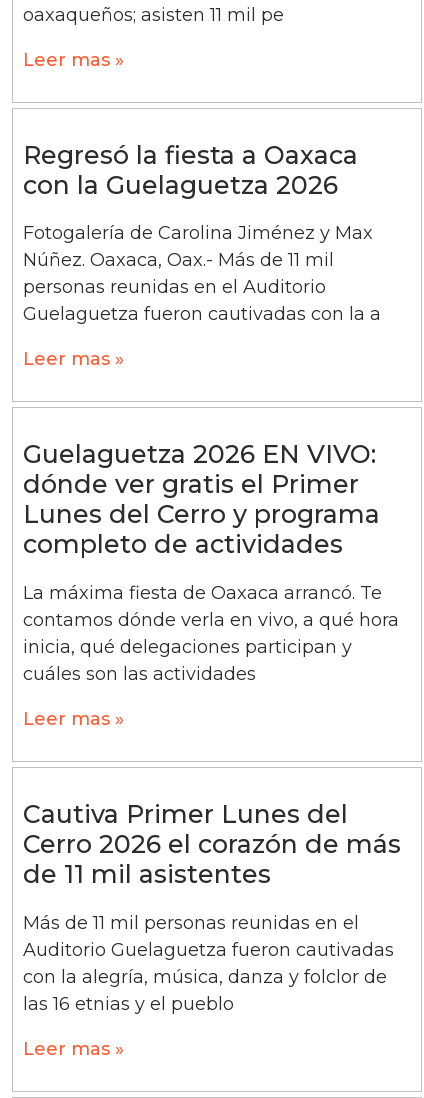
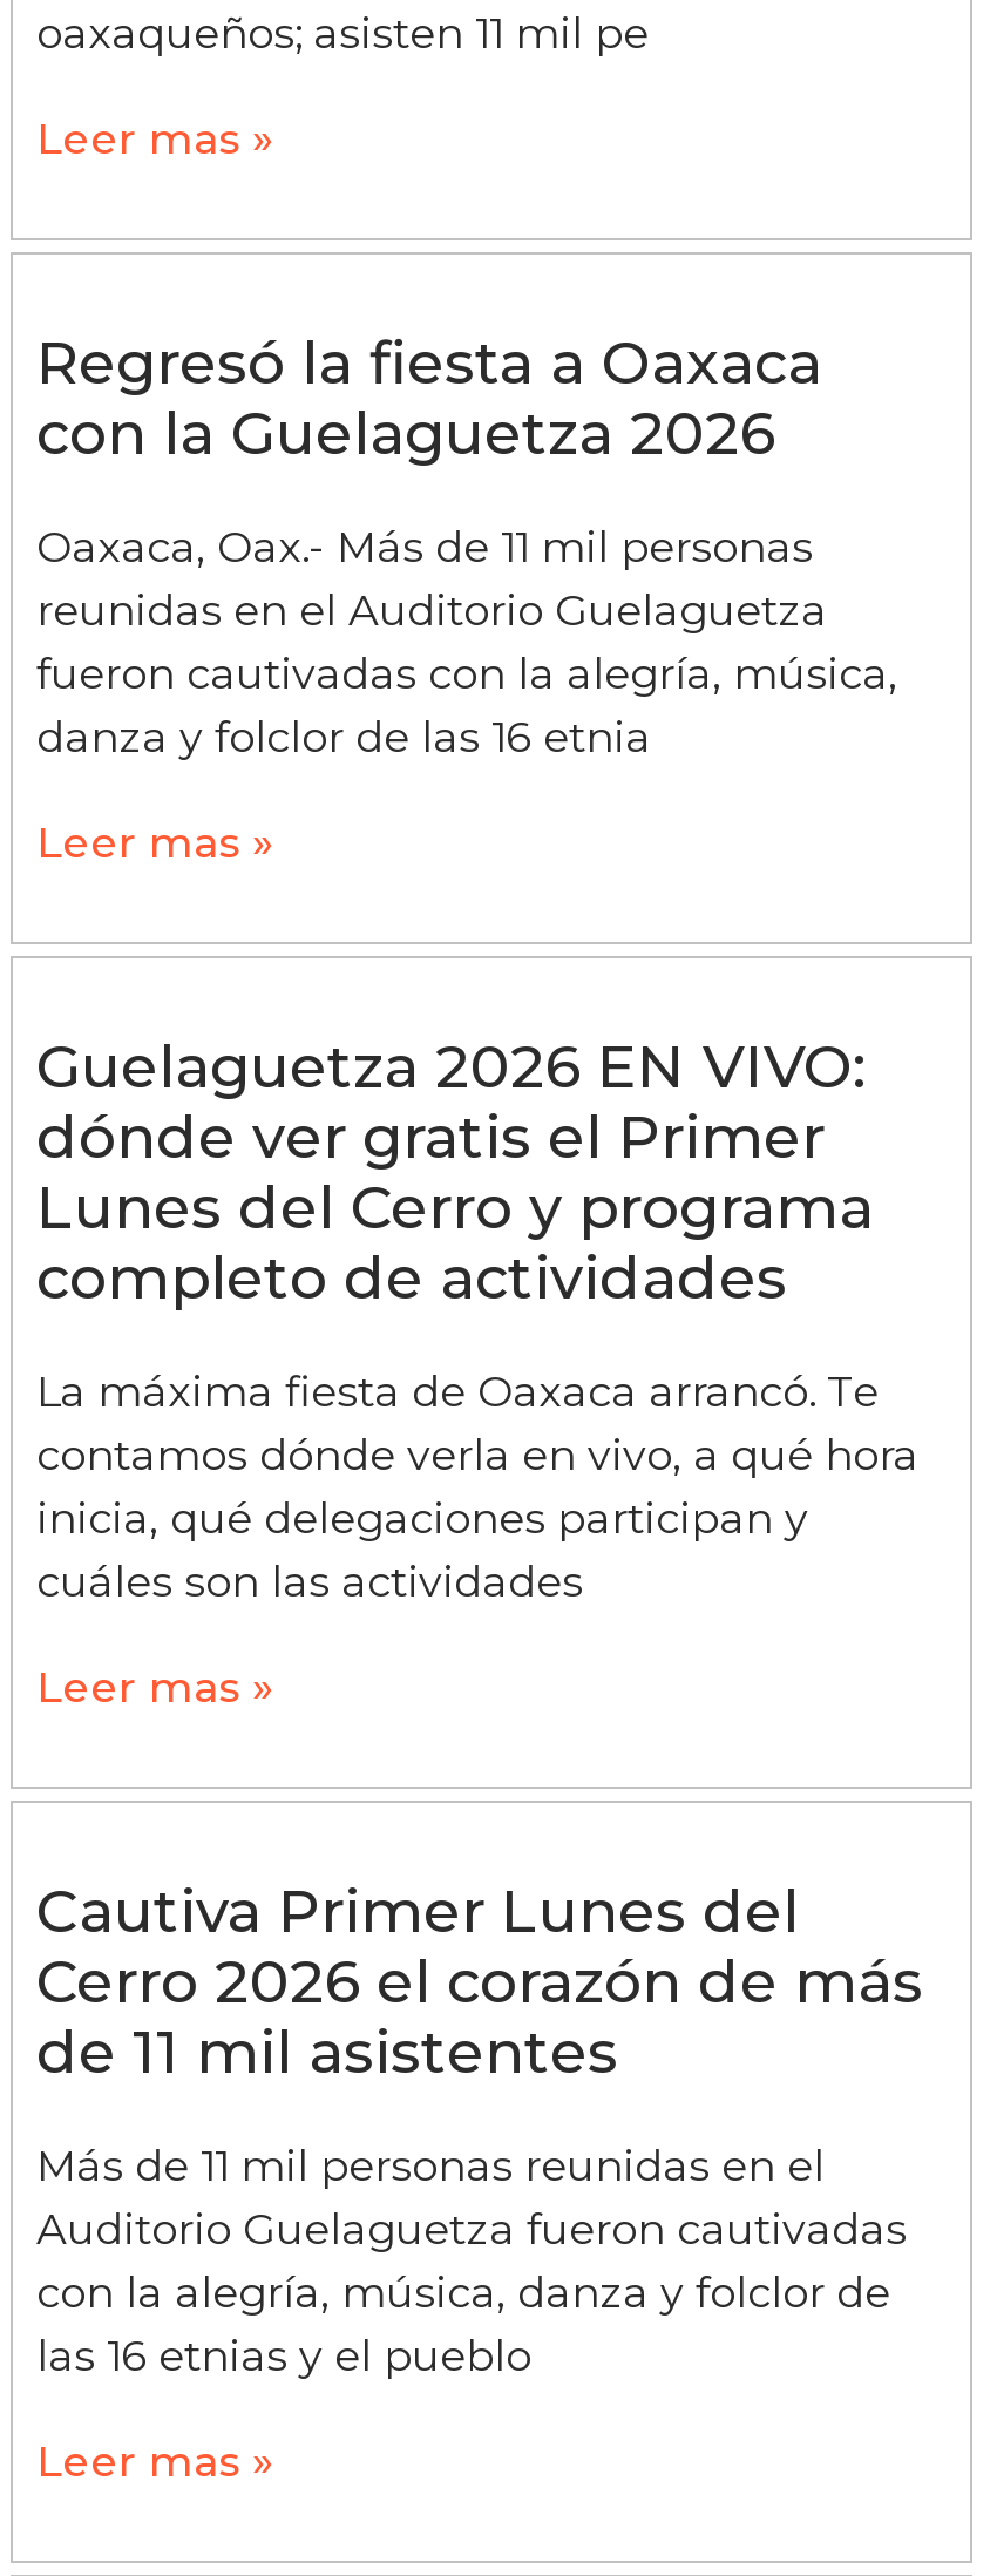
[23,222,381,325] Fotogalería de Carolina Jiménez y Max | Núñez. Oaxaca, Oax.- Más de 11 mil | personas reunidas en el Auditorio | Guelaguetza fueron cautivadas con la a -> [36,522,897,764] Oaxaca, Oax.- Más de 11 mil personas | reunidas en el Auditorio Guelaguetza | fueron cautivadas con la alegría, música, | danza y folclor de las 16 etnia

